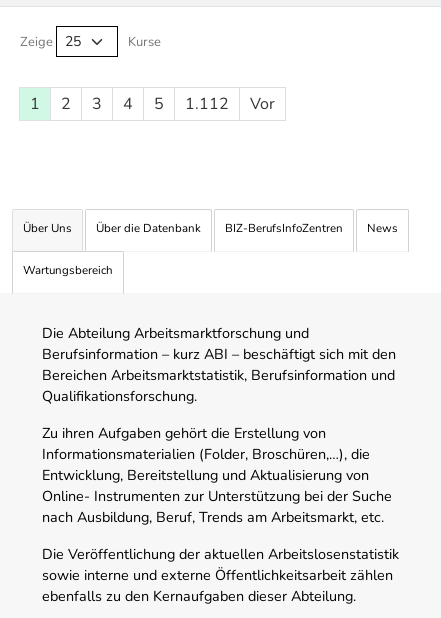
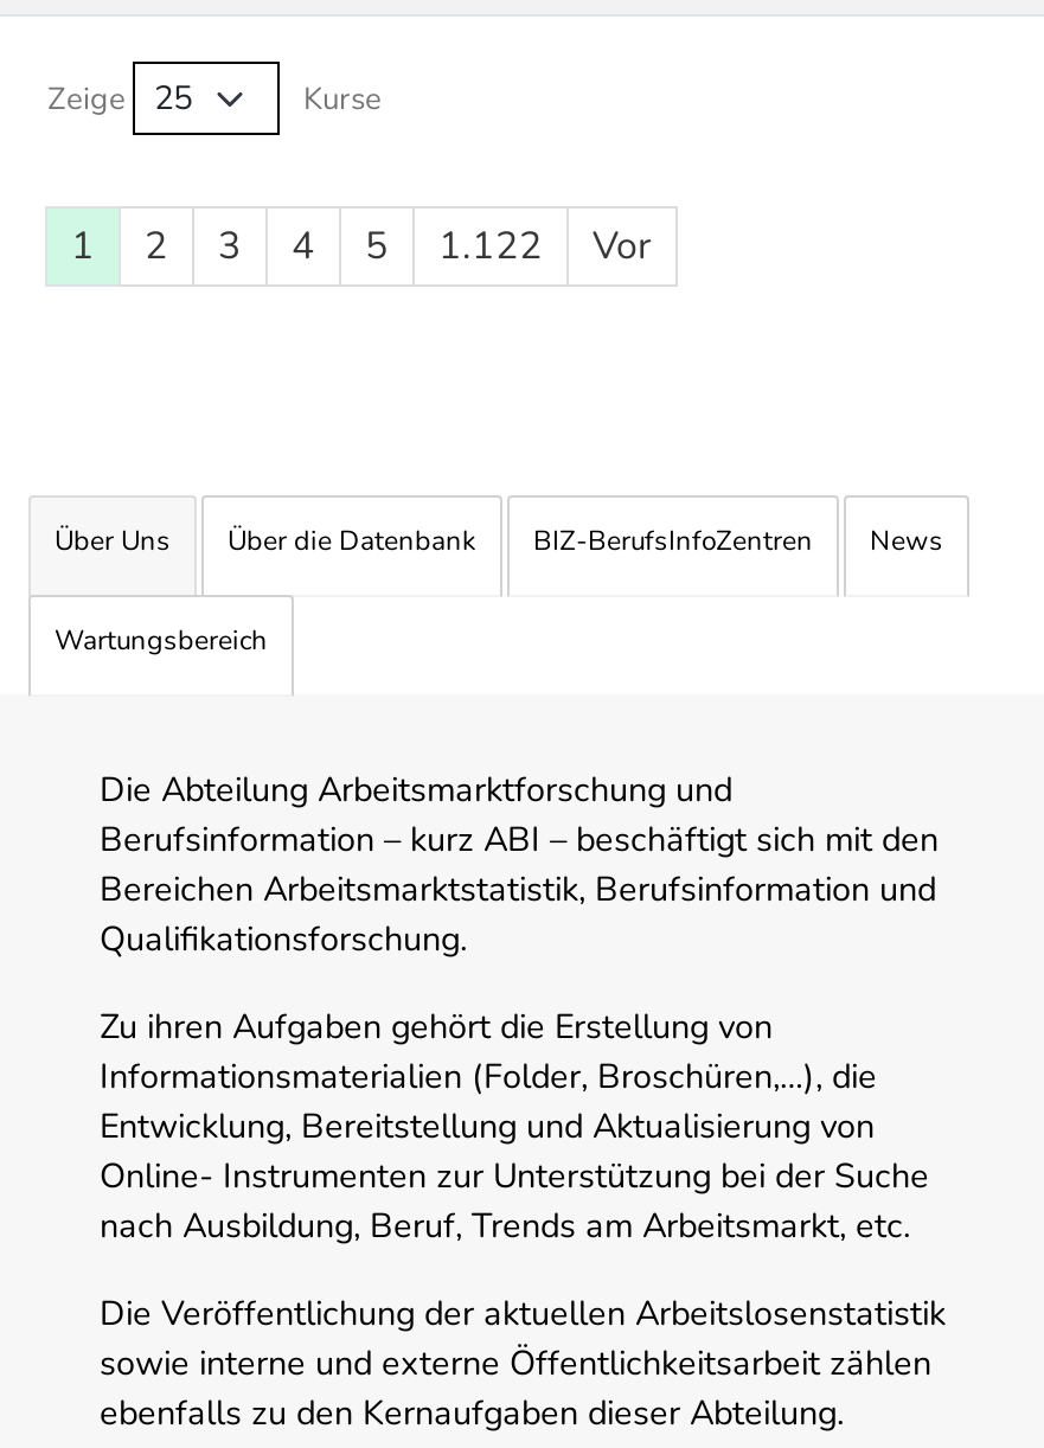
[30,93,275,115] 1 2 3 4 5 1.112 Vor -> [71,221,652,273] 1 2 3 4 5 1.122 Vor

